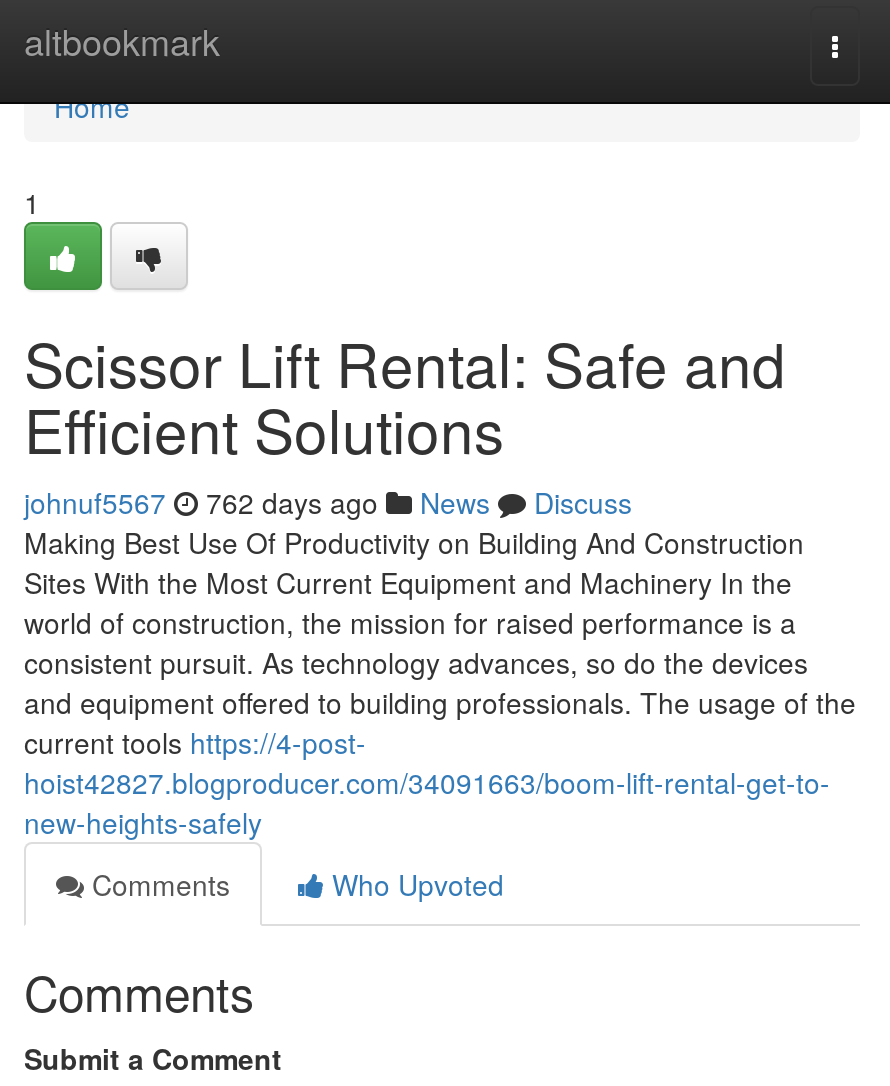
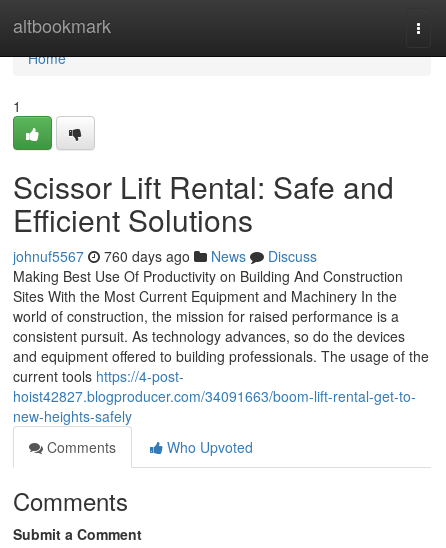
[24,482,632,522] johnuf5567 762 days ago News Discuss -> [13,246,317,266] johnuf5567 760 days ago News Discuss

